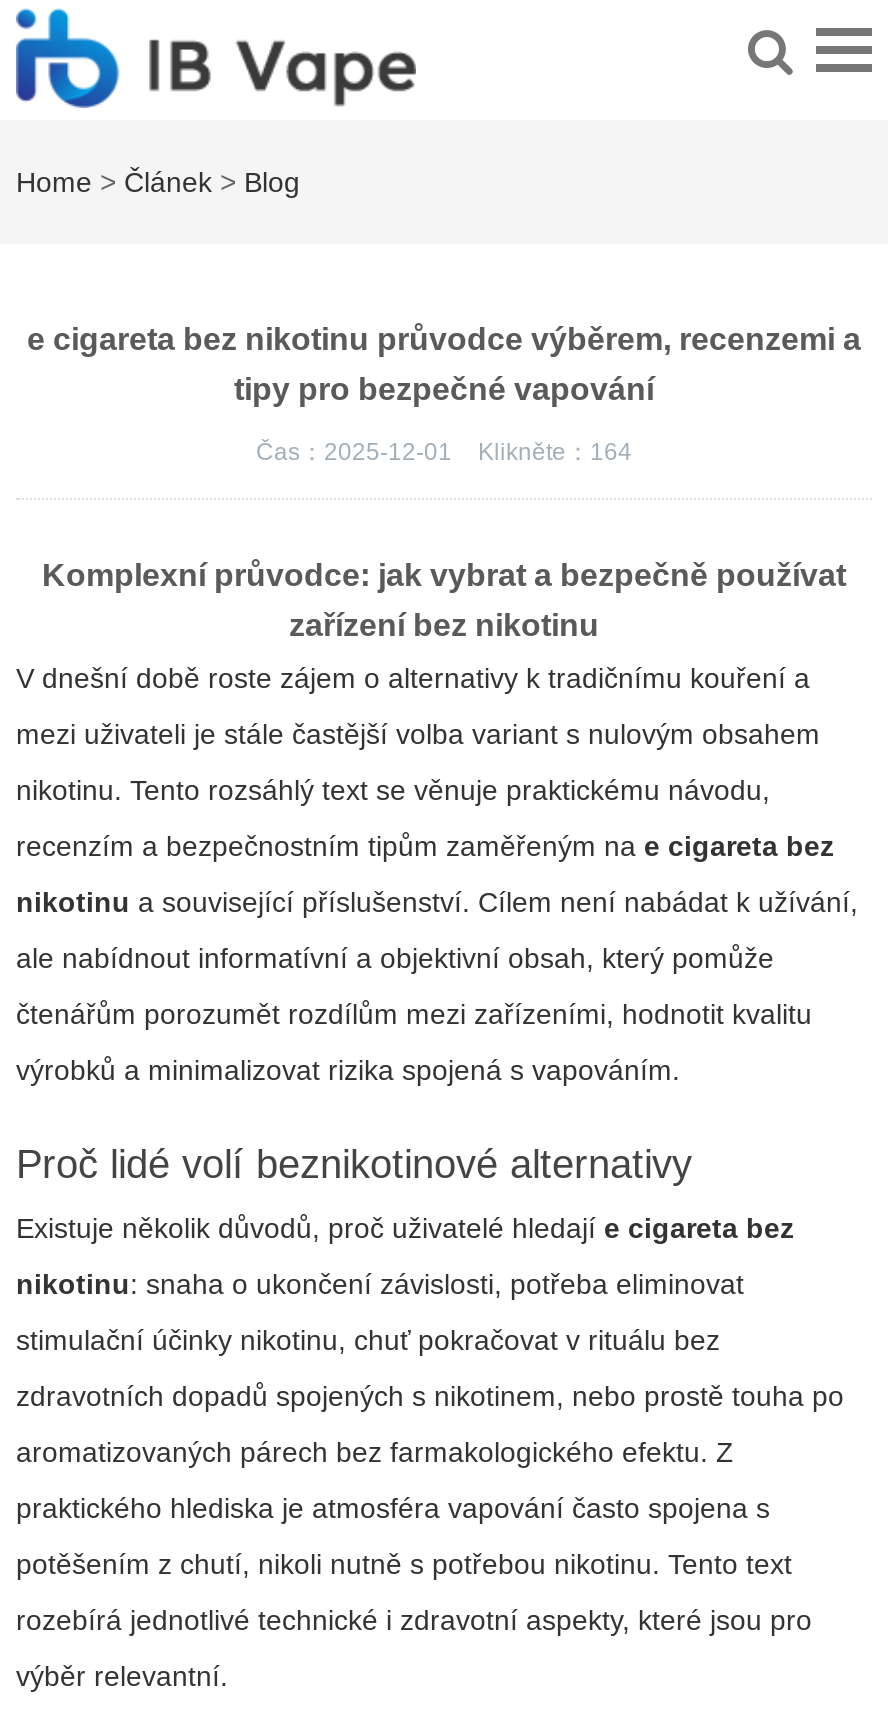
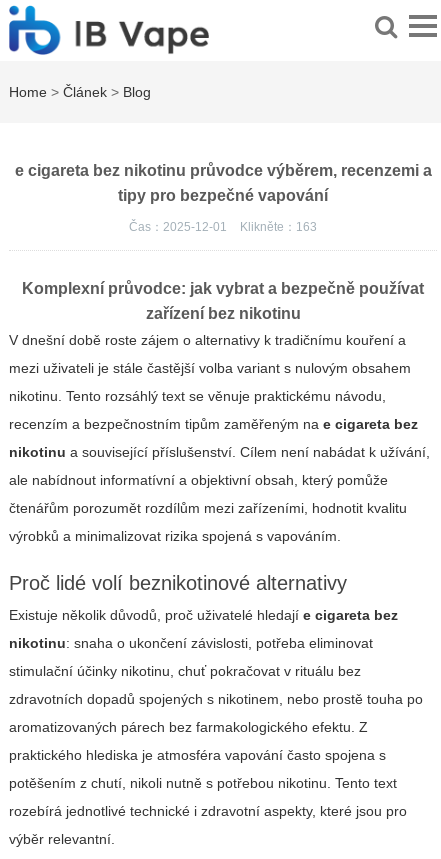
[256,439,632,467] Čas：2025-12-01 Klikněte：164 -> [129,220,317,234] Čas：2025-12-01 Klikněte：163

